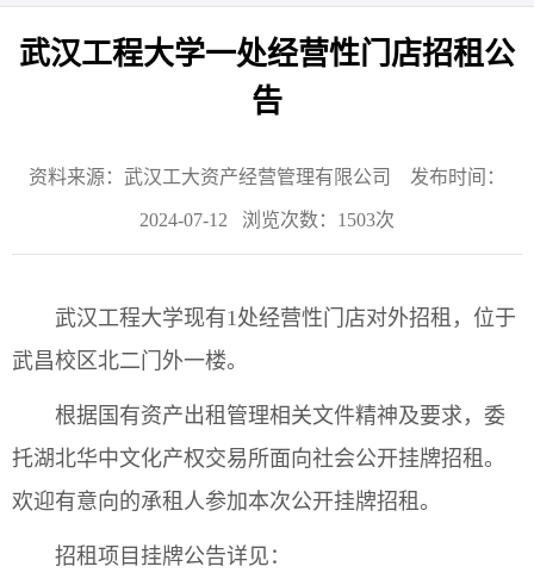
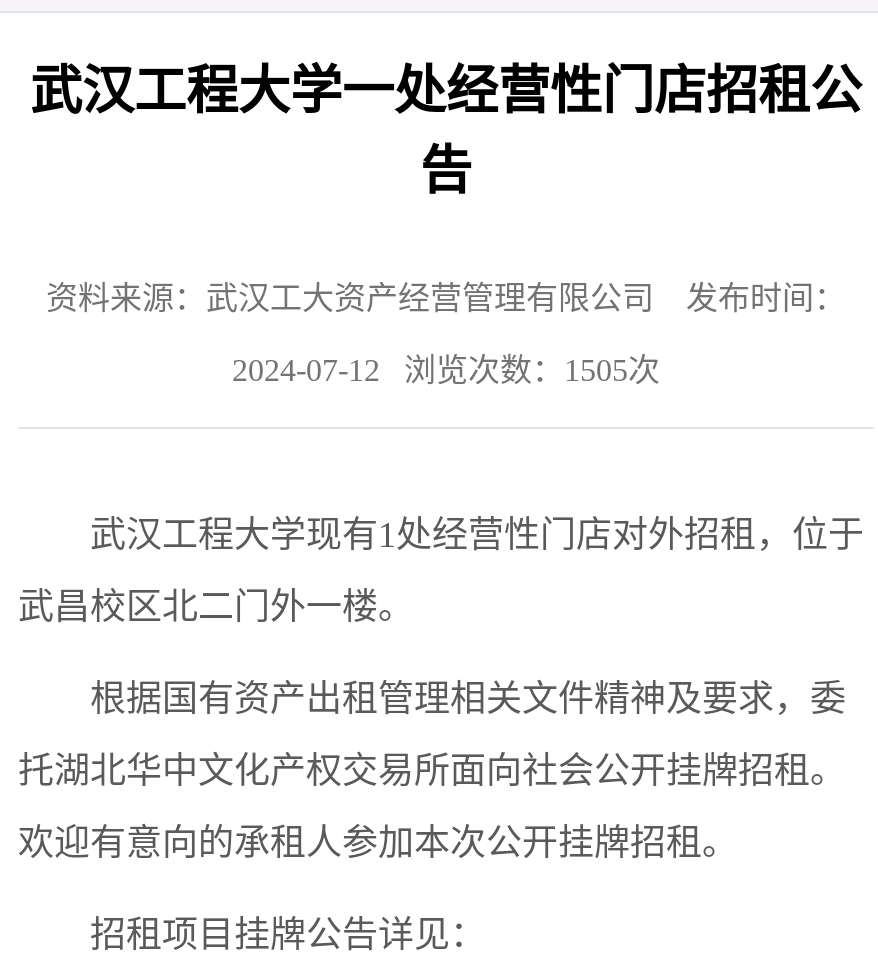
[139,210,395,230] 2024-07-12 浏览次数：1503次 -> [232,353,660,387] 2024-07-12 浏览次数：1505次

